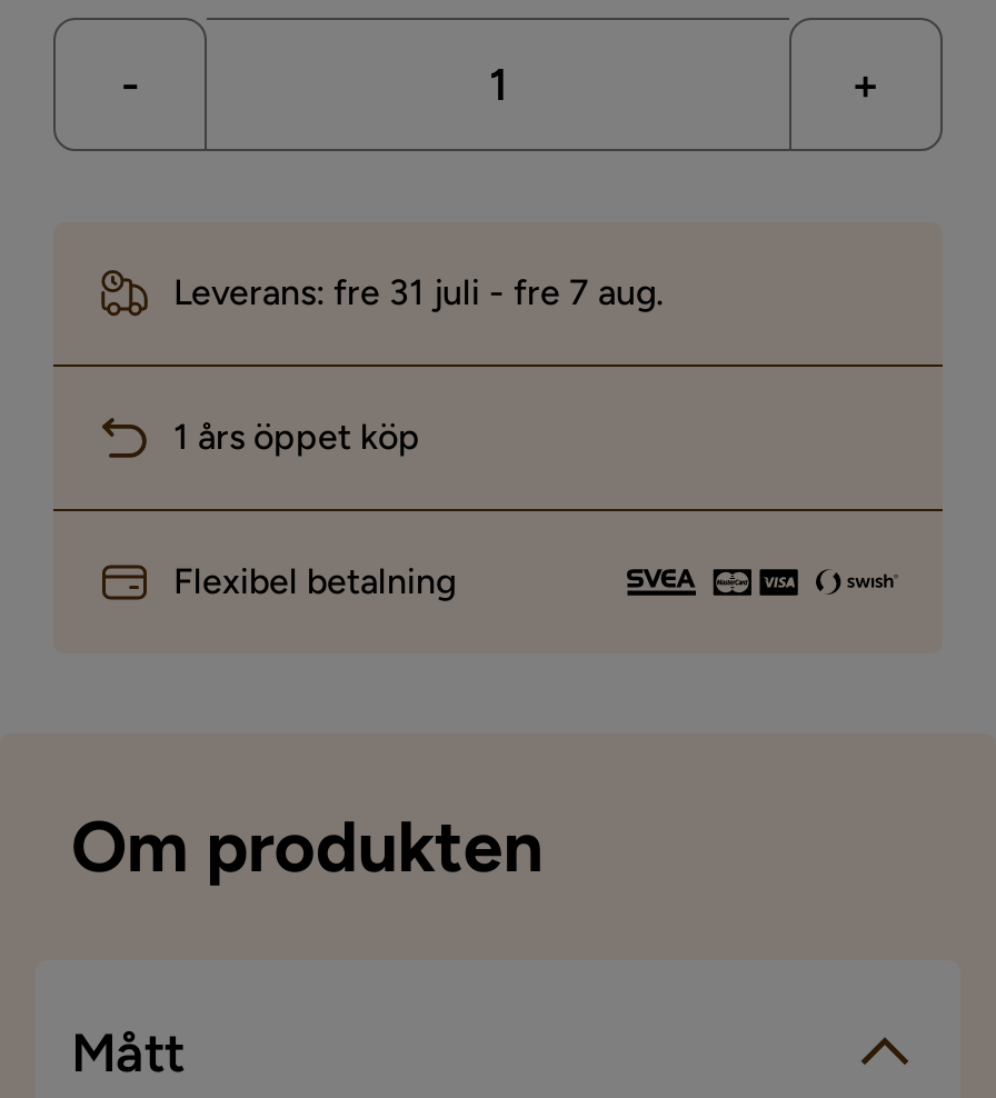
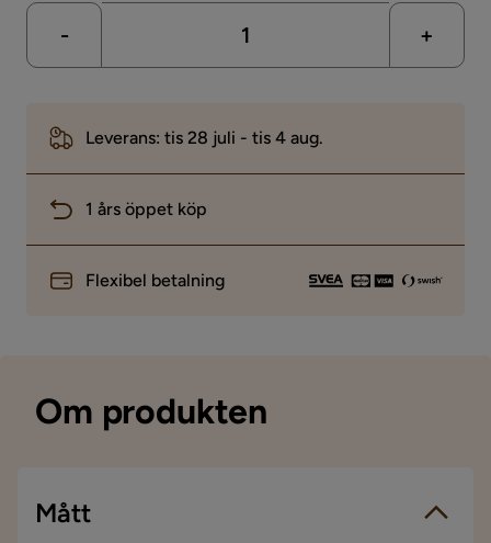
[173,271,665,313] Leverans: fre 31 juli - fre 7 aug. -> [85,127,323,148] Leverans: tis 28 juli - tis 4 aug.

